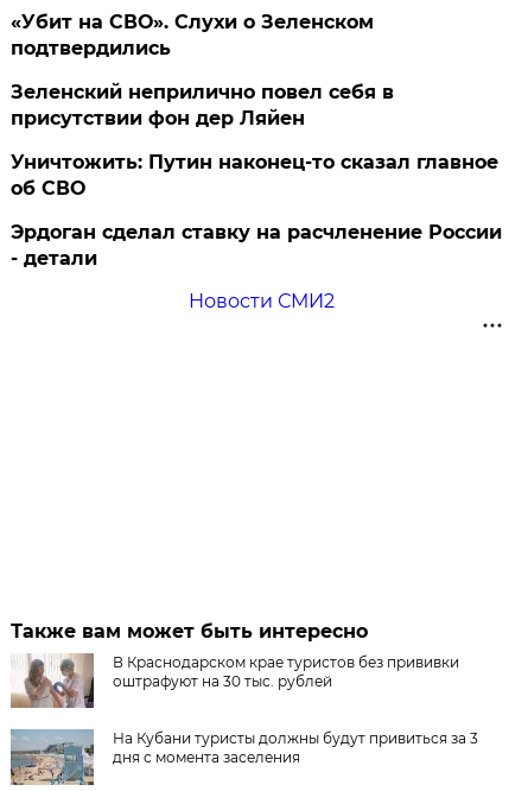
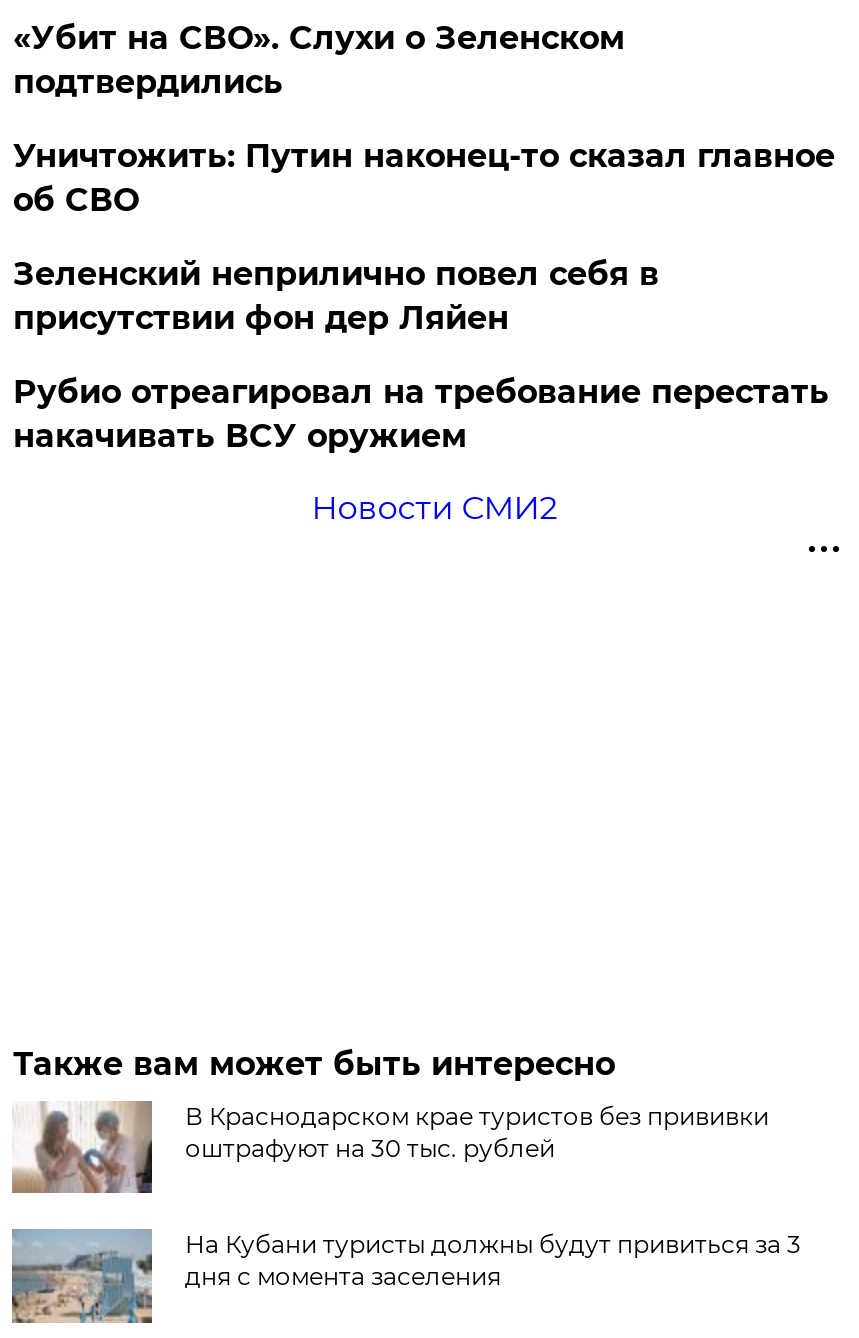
moved [11,81,394,129] -> [13,255,659,337]: Зеленский неприлично повел cебя в | присутствии фон дер Ляйен
moved [11,151,499,200] -> [13,137,835,219]: Уничтожить: Путин наконец-то сказал главное | об СВО
[11,221,502,270] Эрдоган сделал ставку на расчленение России | - детали -> [13,373,829,455] Рубио отреагировал на требование перестать | накачивать ВСУ оружием

